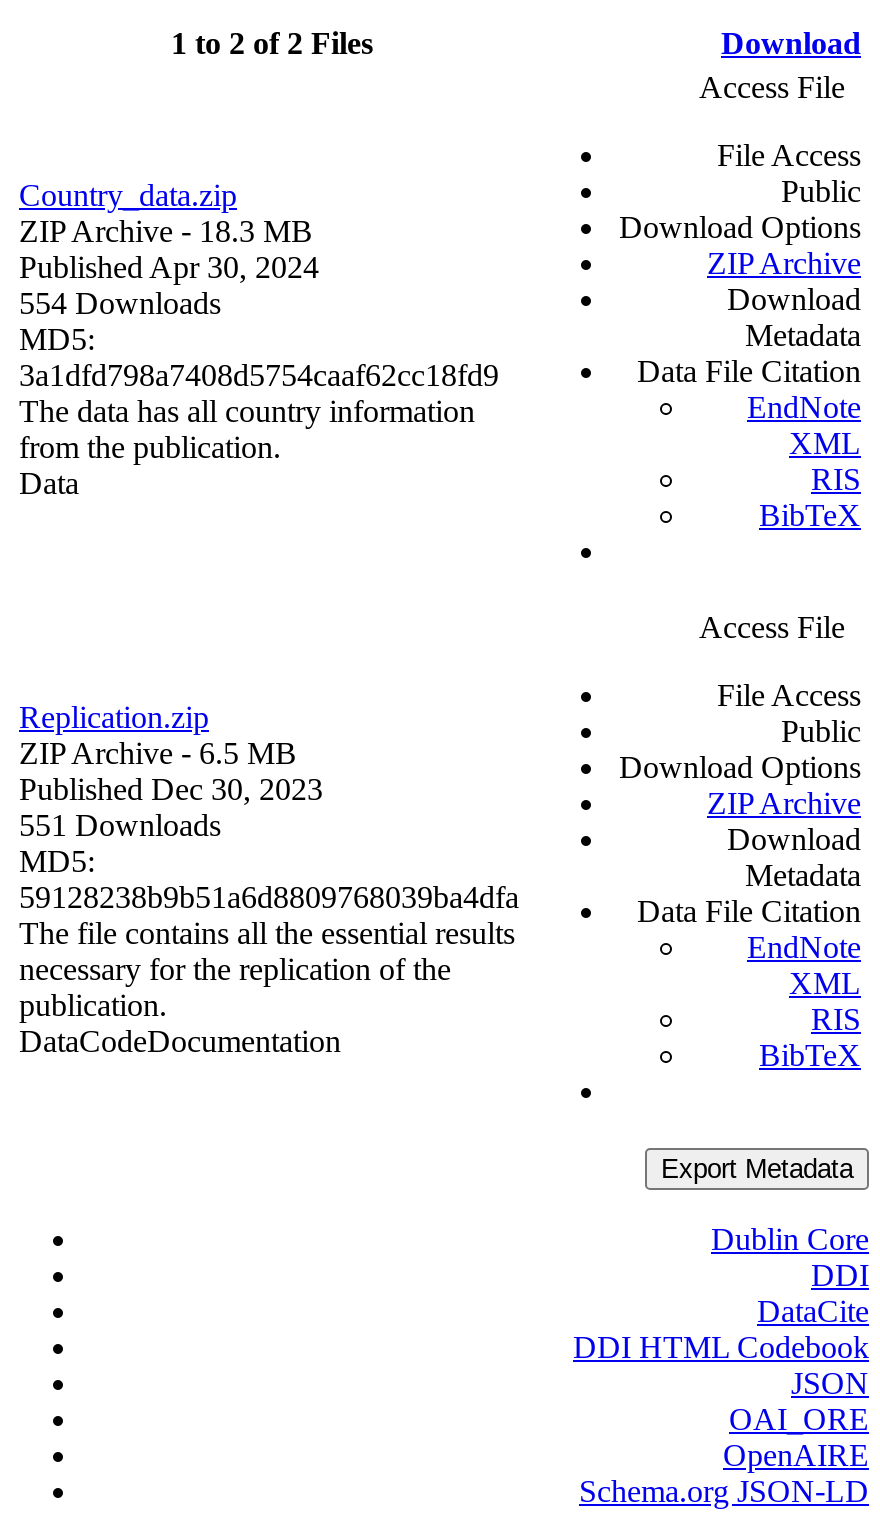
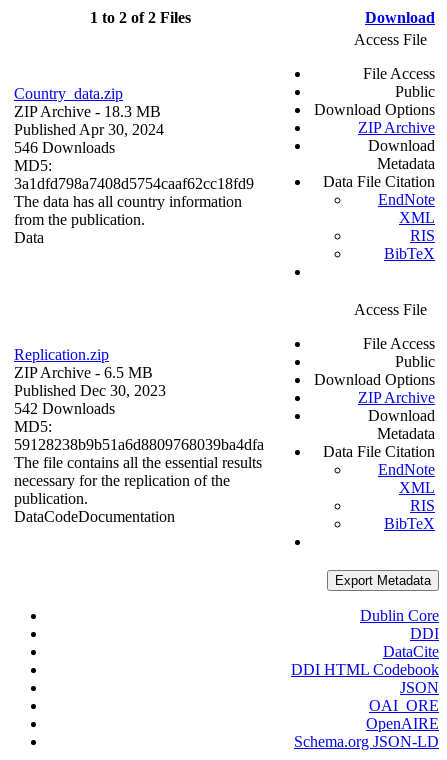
[19,287,221,321] 554 Downloads -> [14,139,115,156] 546 Downloads
[19,809,221,843] 551 Downloads -> [14,400,115,417] 542 Downloads

